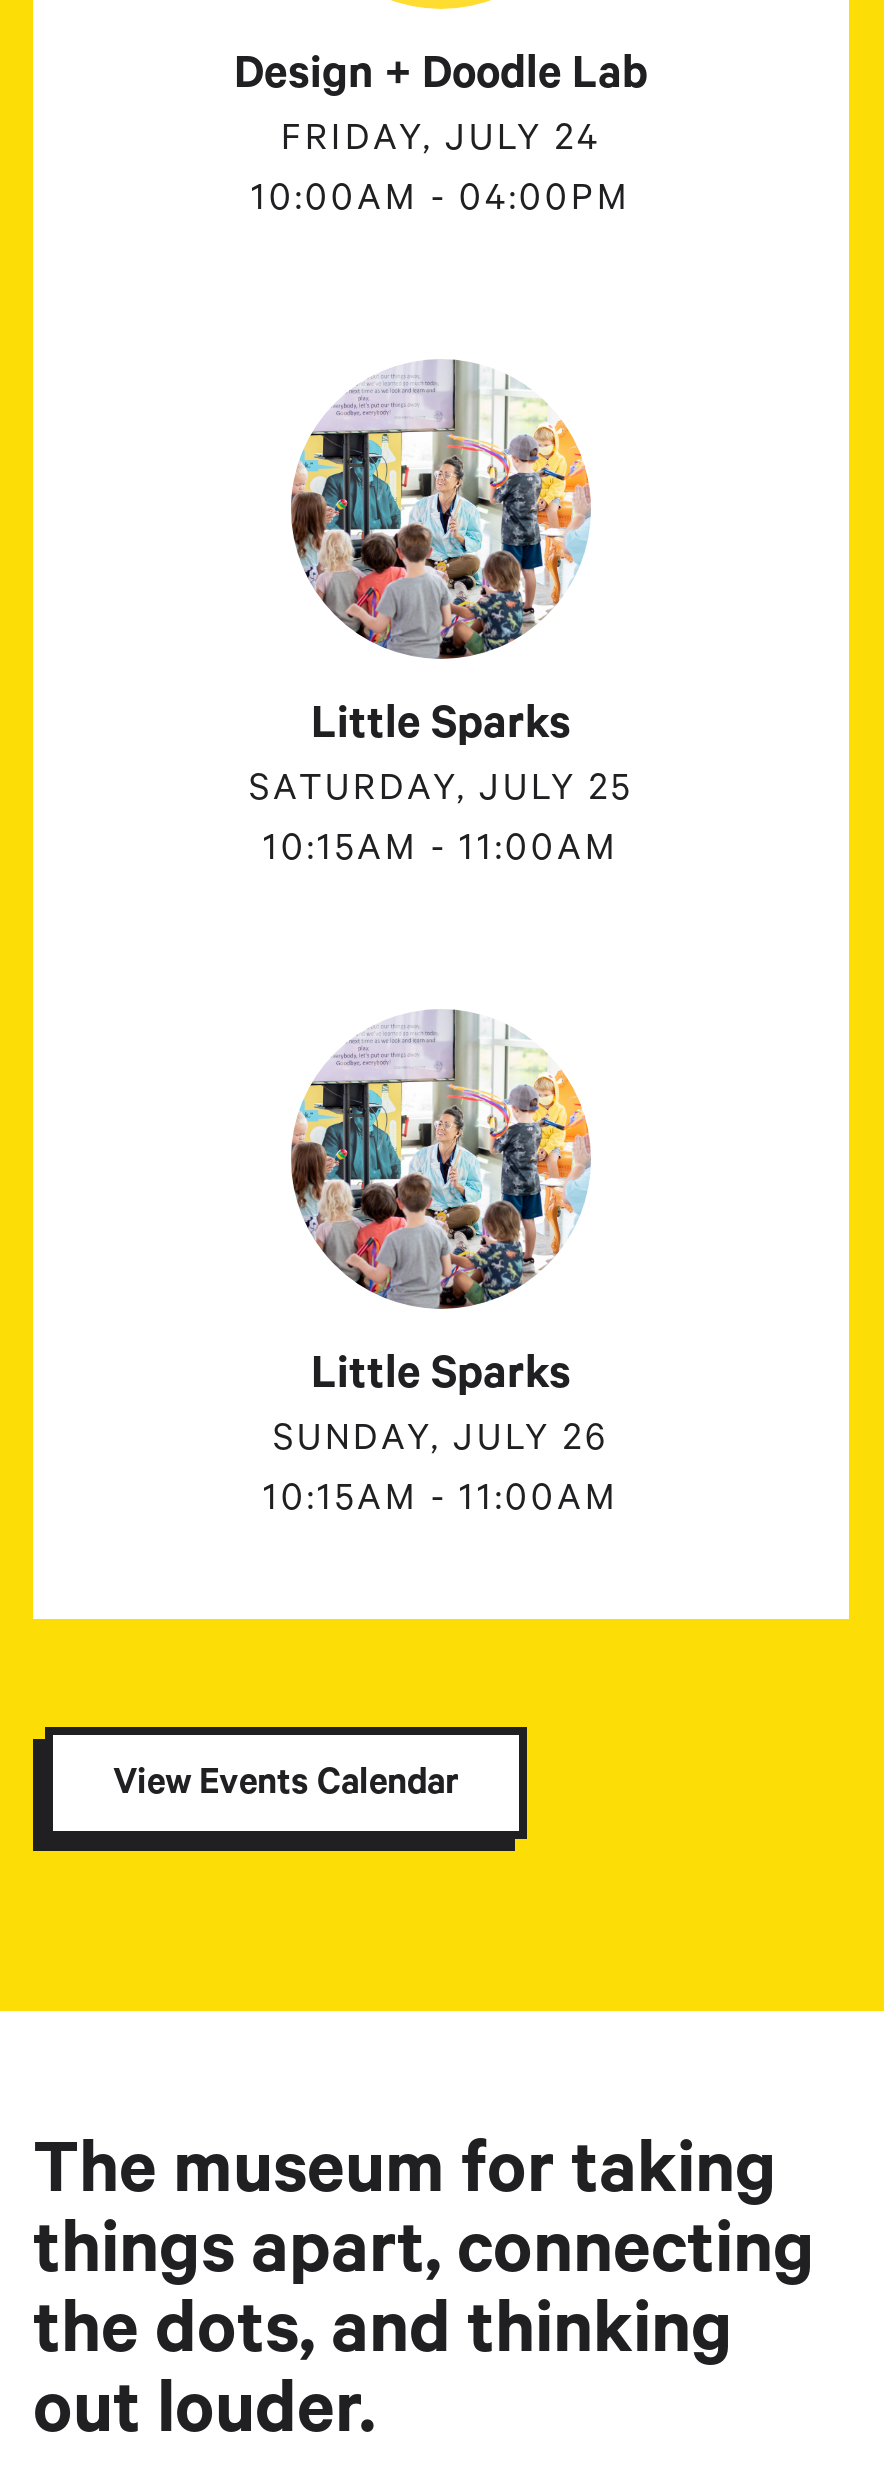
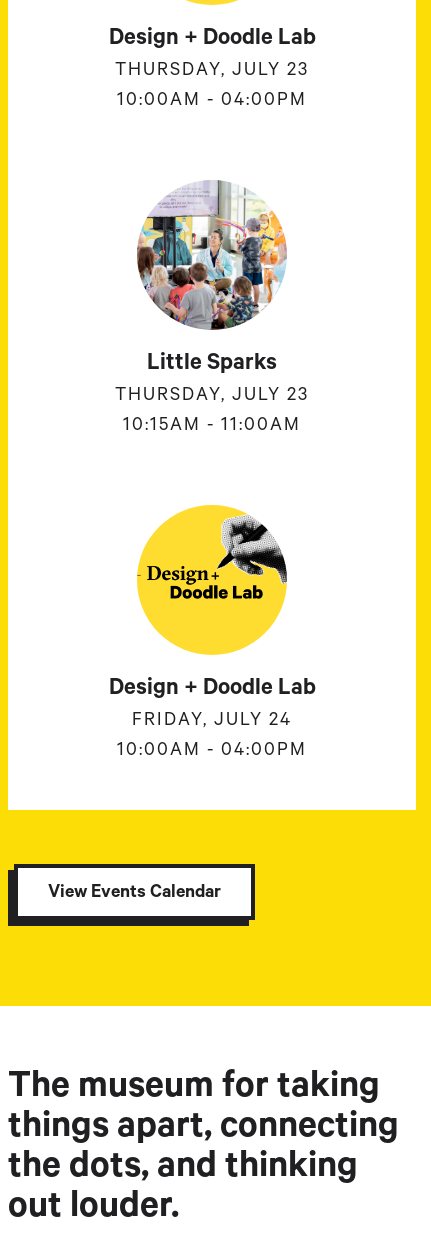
[281,120,601,160] FRIDAY, JULY 24 -> [115,60,309,80] THURSDAY, JULY 23
[249,770,633,810] SATURDAY, JULY 25 -> [115,385,309,405] THURSDAY, JULY 23
[273,1008,609,1460] [image] | Little Sparks | SUNDAY, JULY 26 -> [108,504,315,730] [image] | Design + Doodle Lab | FRIDAY, JULY 24
[263,1480,619,1520] 10:15AM - 11:00AM -> [117,740,307,760] 10:00AM - 04:00PM

